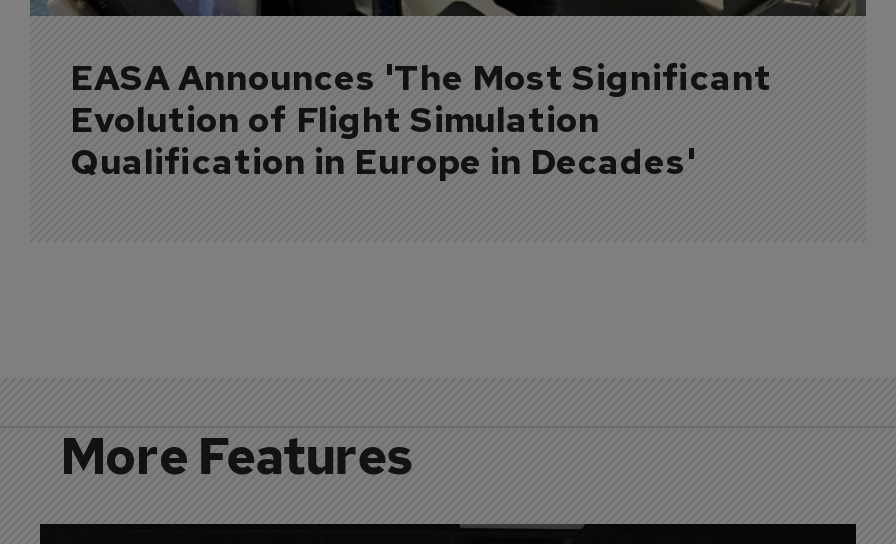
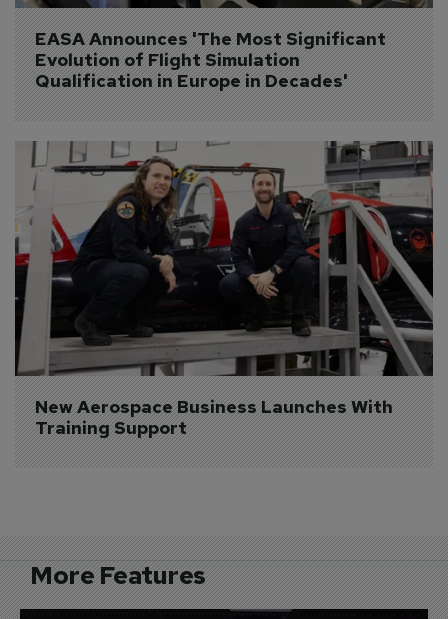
none -> [14,140,434,439] [image] | New Aerospace Business Launches With | Training Support

